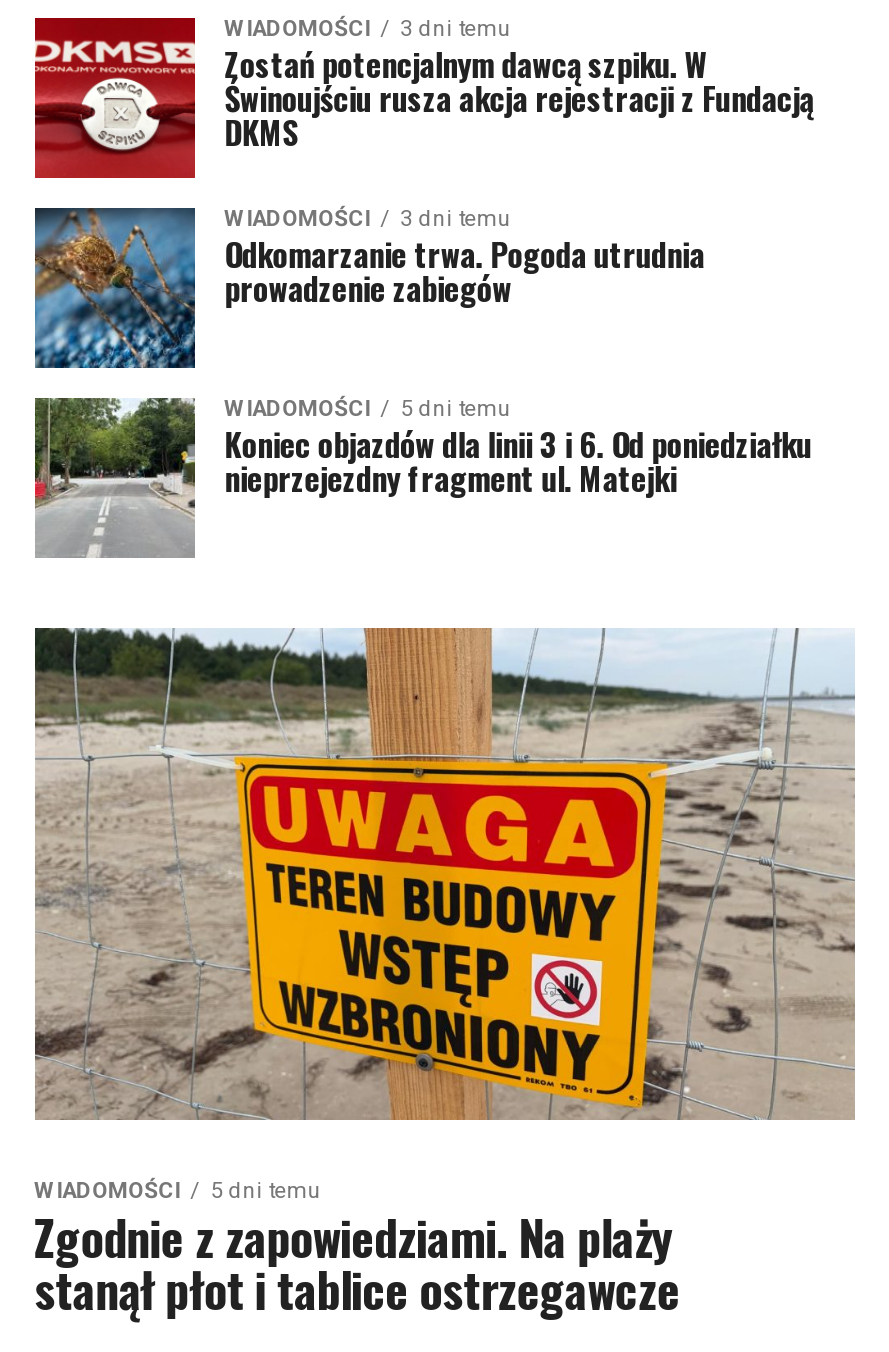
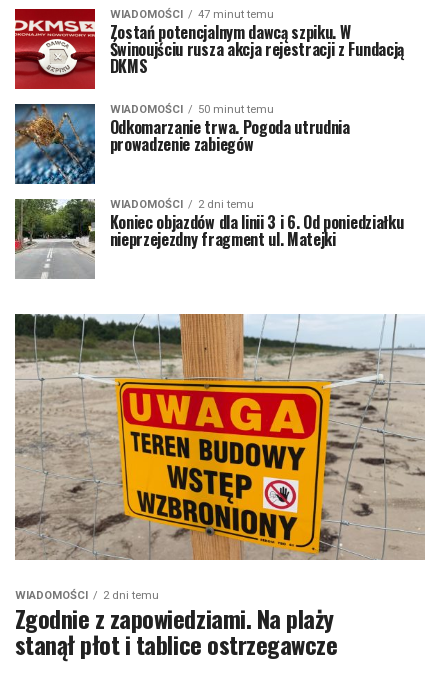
[224,16,512,42] WIADOMOŚCI 3 dni temu -> [110,8,274,21] WIADOMOŚCI 47 minut temu
[224,206,512,232] WIADOMOŚCI 3 dni temu -> [110,103,274,116] WIADOMOŚCI 50 minut temu
[224,396,512,422] WIADOMOŚCI 5 dni temu -> [110,198,254,211] WIADOMOŚCI 2 dni temu
[34,1179,322,1205] WIADOMOŚCI 5 dni temu -> [15,589,159,602] WIADOMOŚCI 2 dni temu

